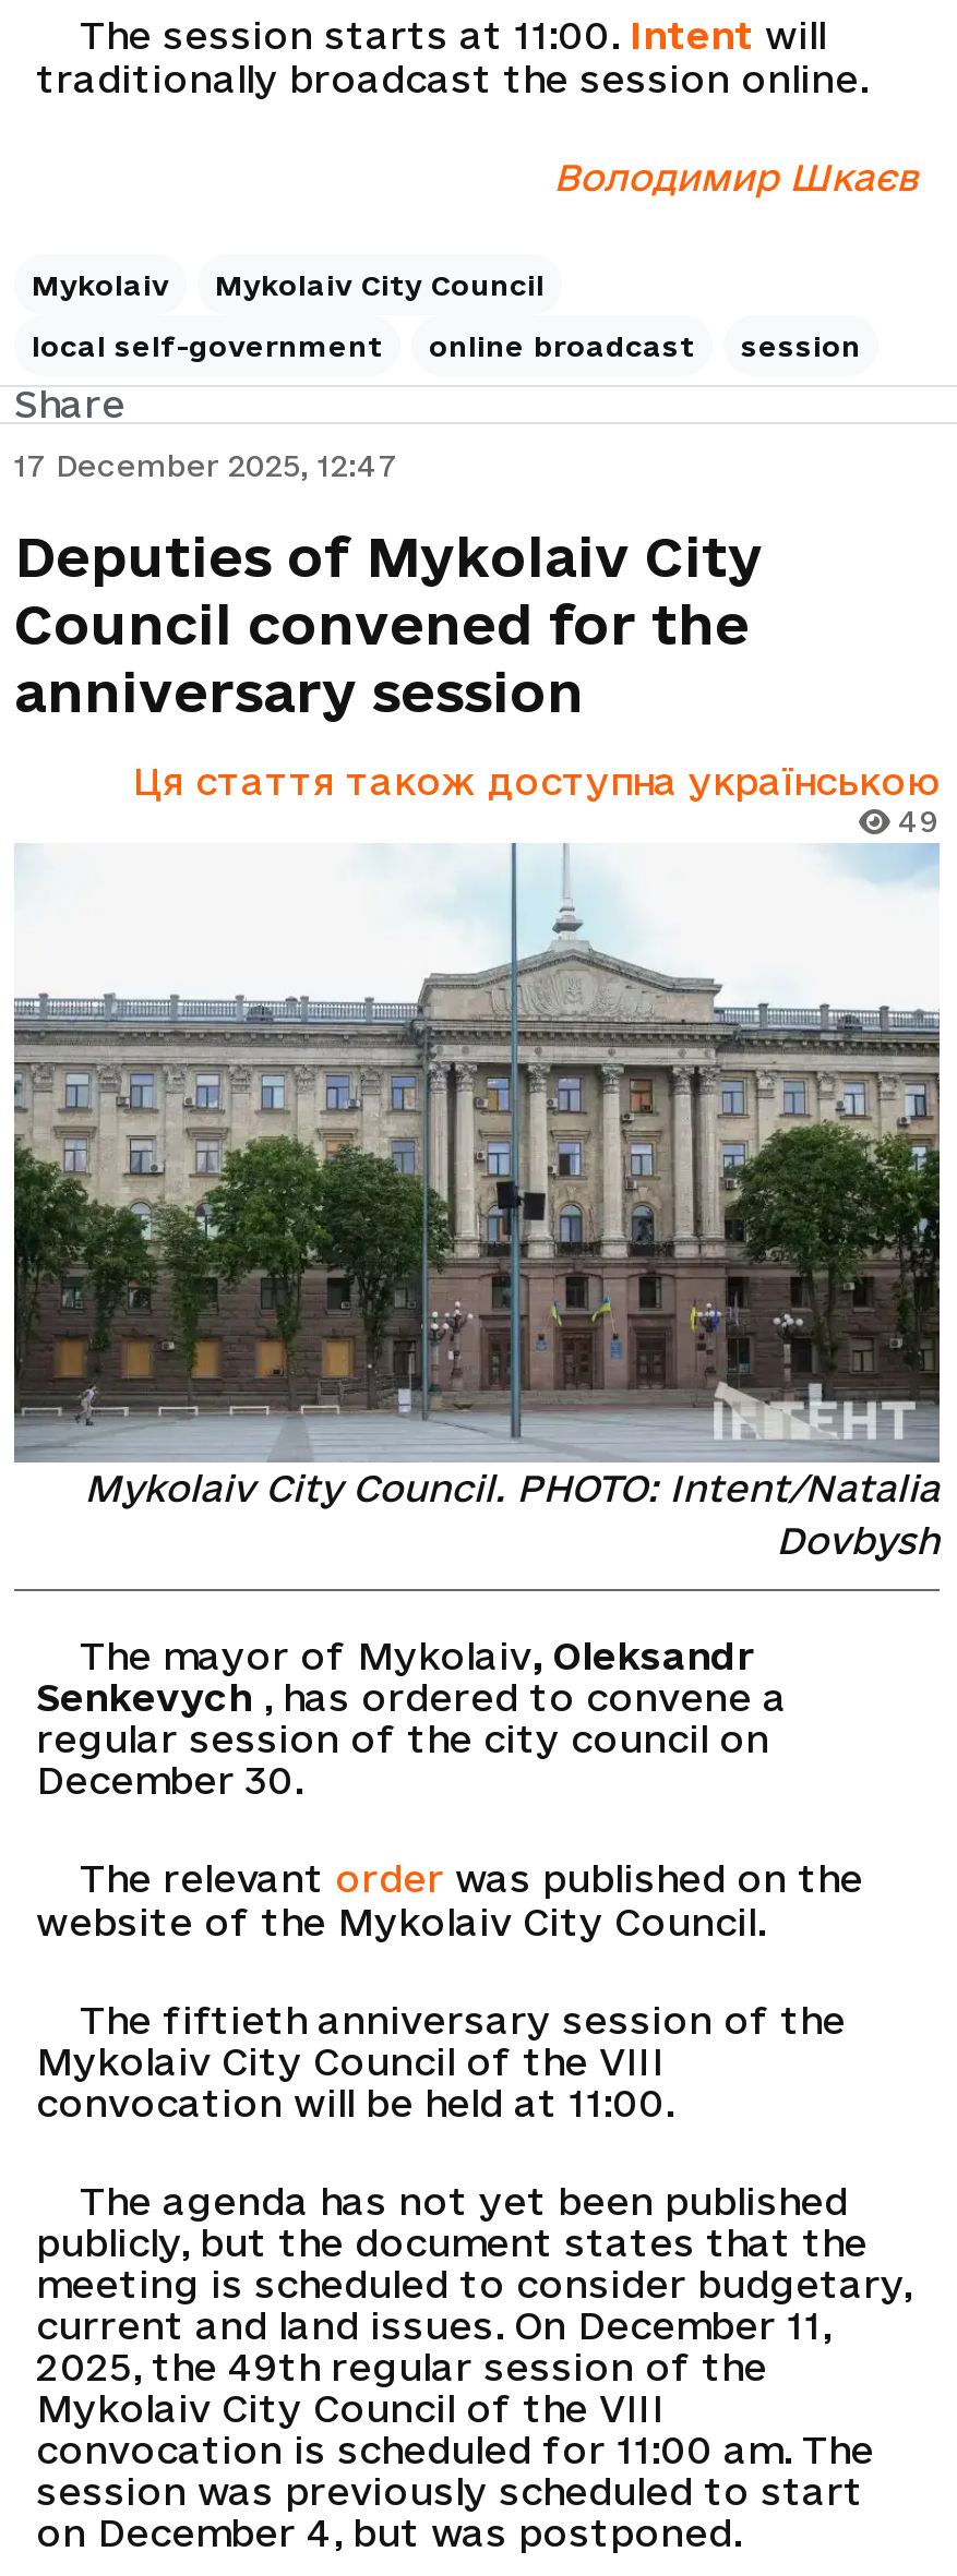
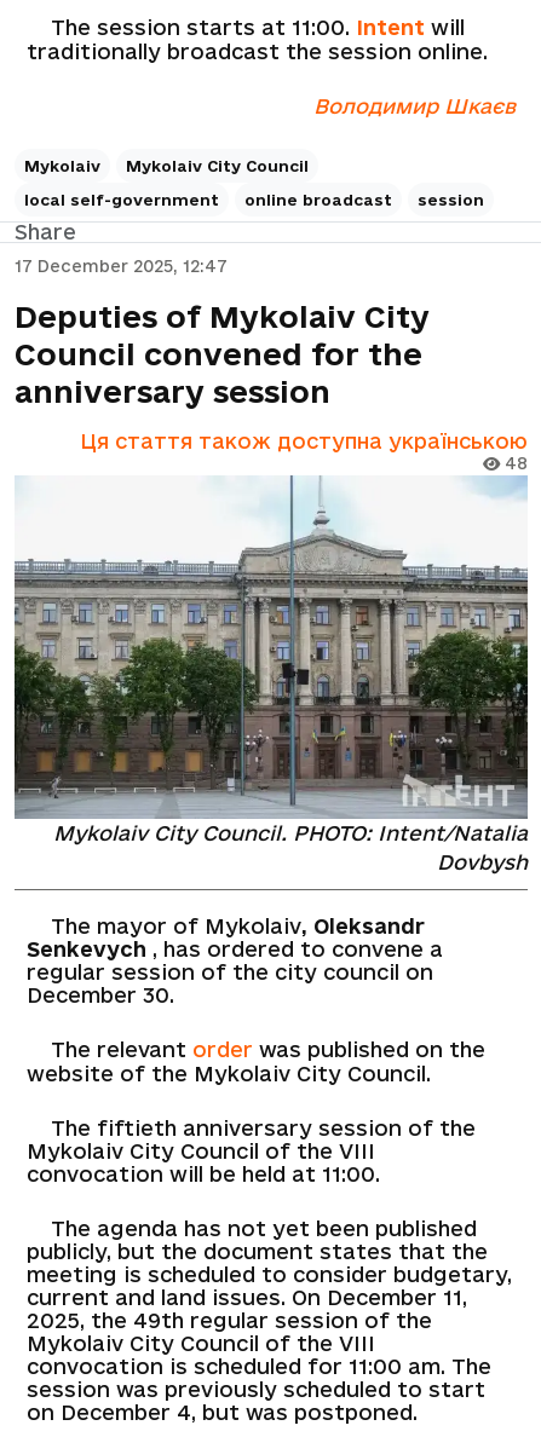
[889,805,940,840] 49 -> [500,454,528,473] 48

